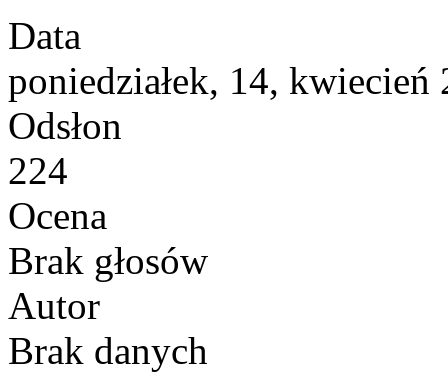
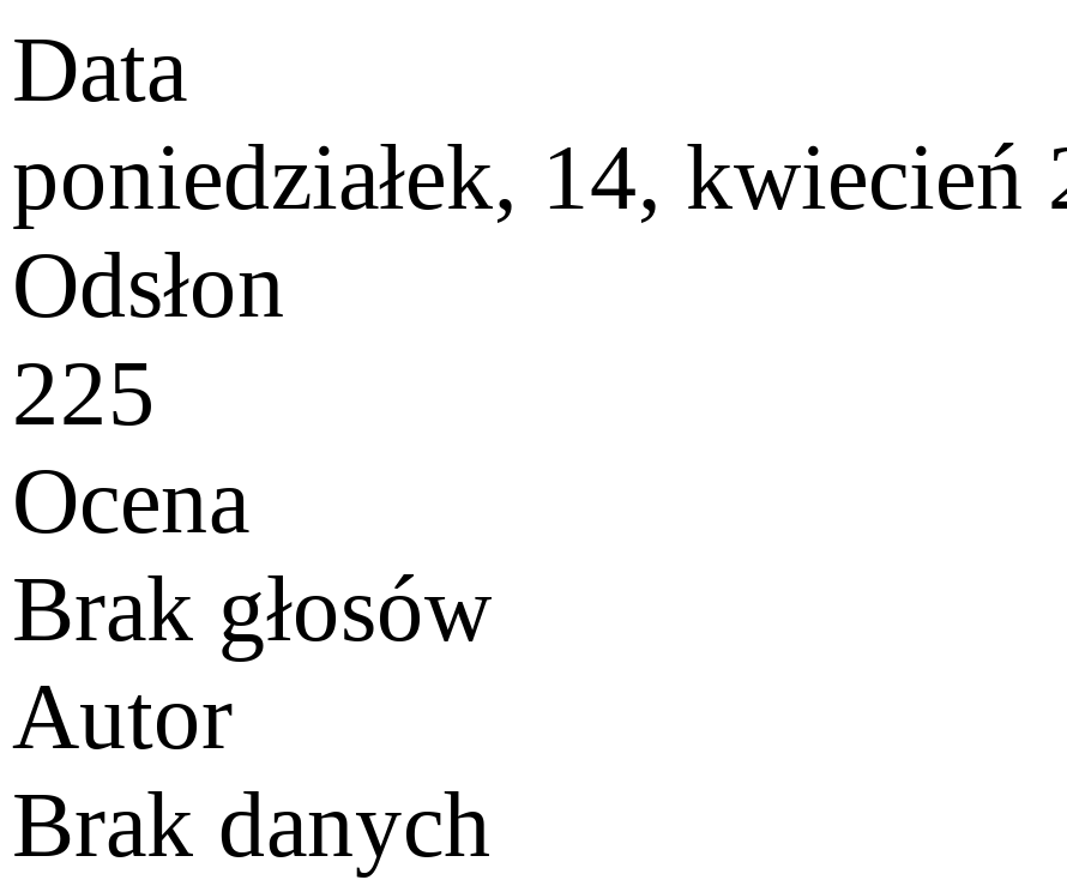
[8,149,68,192] 224 -> [12,340,156,443] 225

